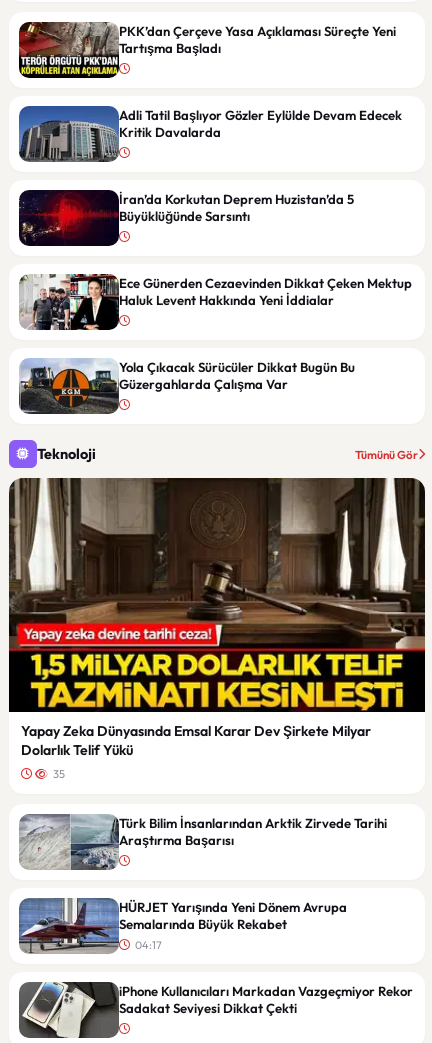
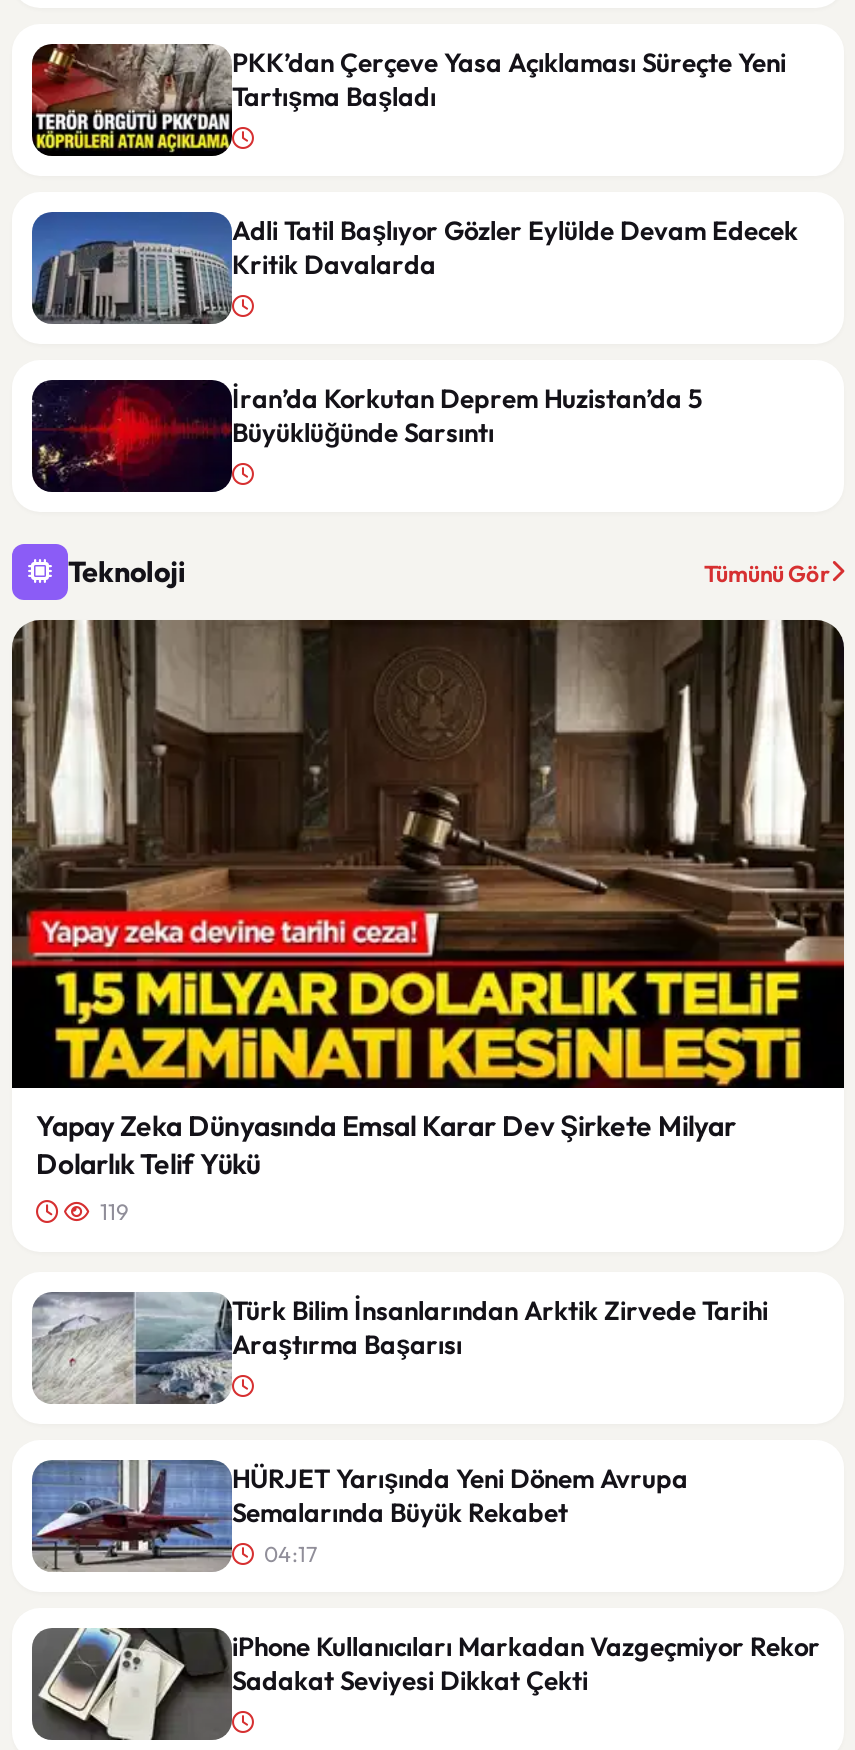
[19,273,412,331] [image] | Ece Günerden Cezaevinden Dikkat Çeken Mektup | Haluk Levent Hakkında Yeni İddialar -> none
[19,358,355,414] [image] | Yola Çıkacak Sürücüler Dikkat Bugün Bu | Güzergahlarda Çalışma Var -> none
[51,767,65,781] 35 -> [96,1198,128,1226] 119

